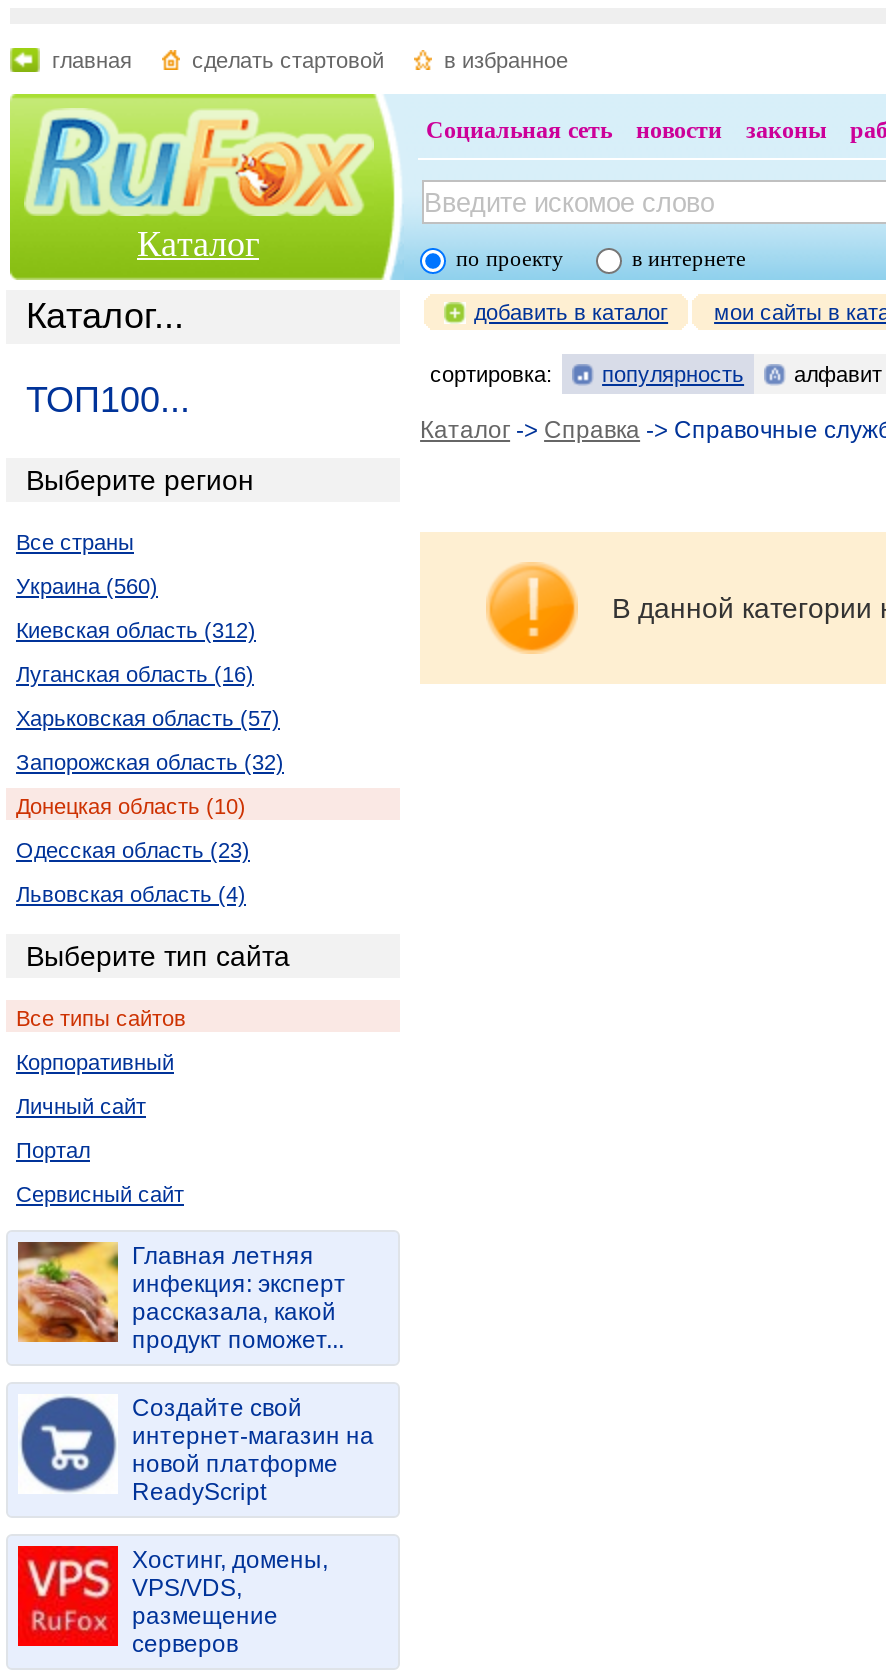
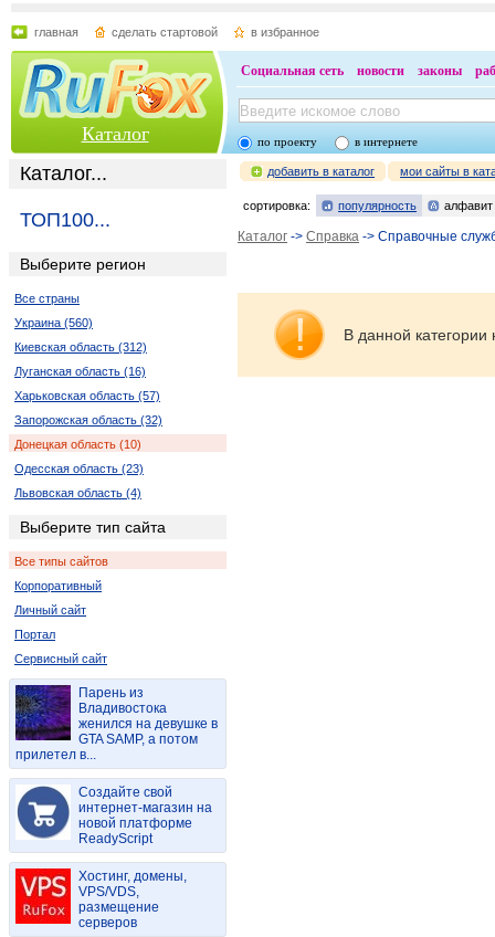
[16,1240,346,1354] [image] | Главная летняя | инфекция: эксперт | рассказала, какой | продукт поможет... -> [14,684,218,762] [image] | Парень из | Владивостока | женился на девушке в | GTA SAMP, а потом | прилетел в...

